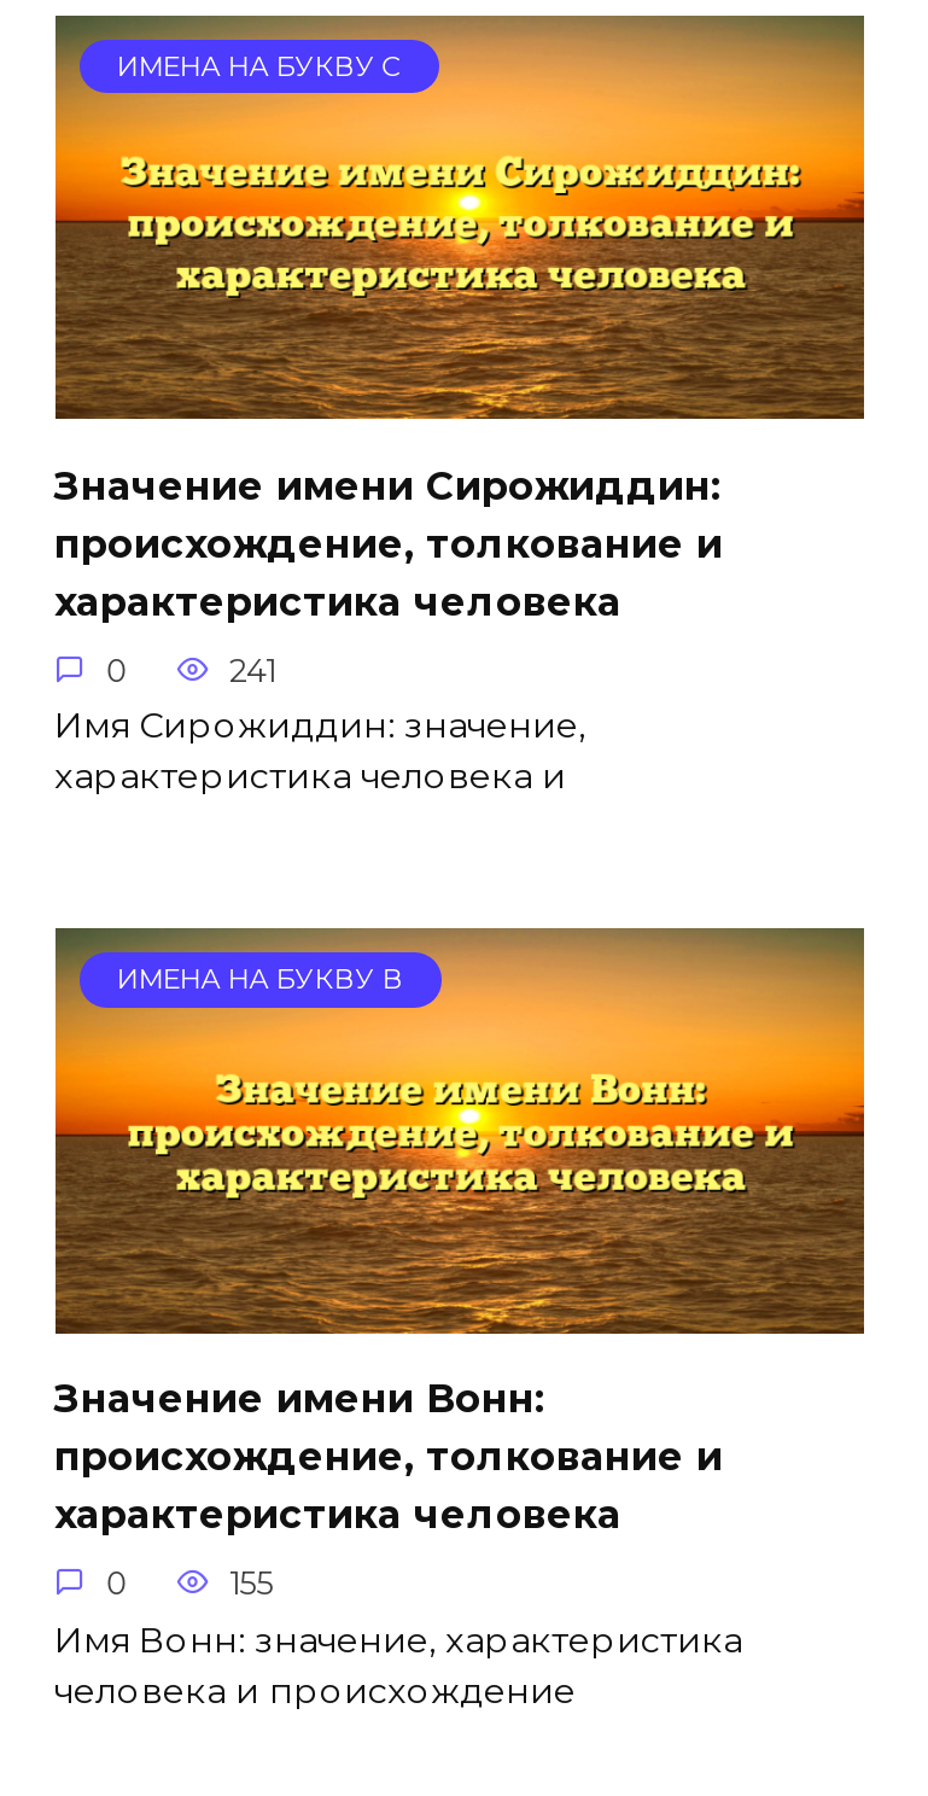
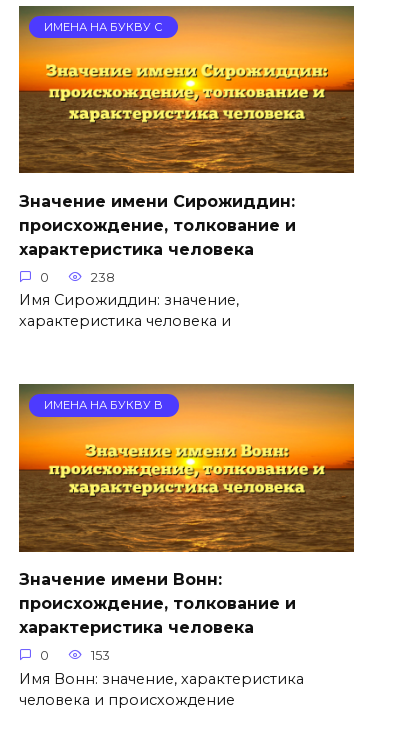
[229,652,275,688] 241 -> [91,270,115,285] 238
[229,1565,273,1601] 155 -> [91,648,110,663] 153

